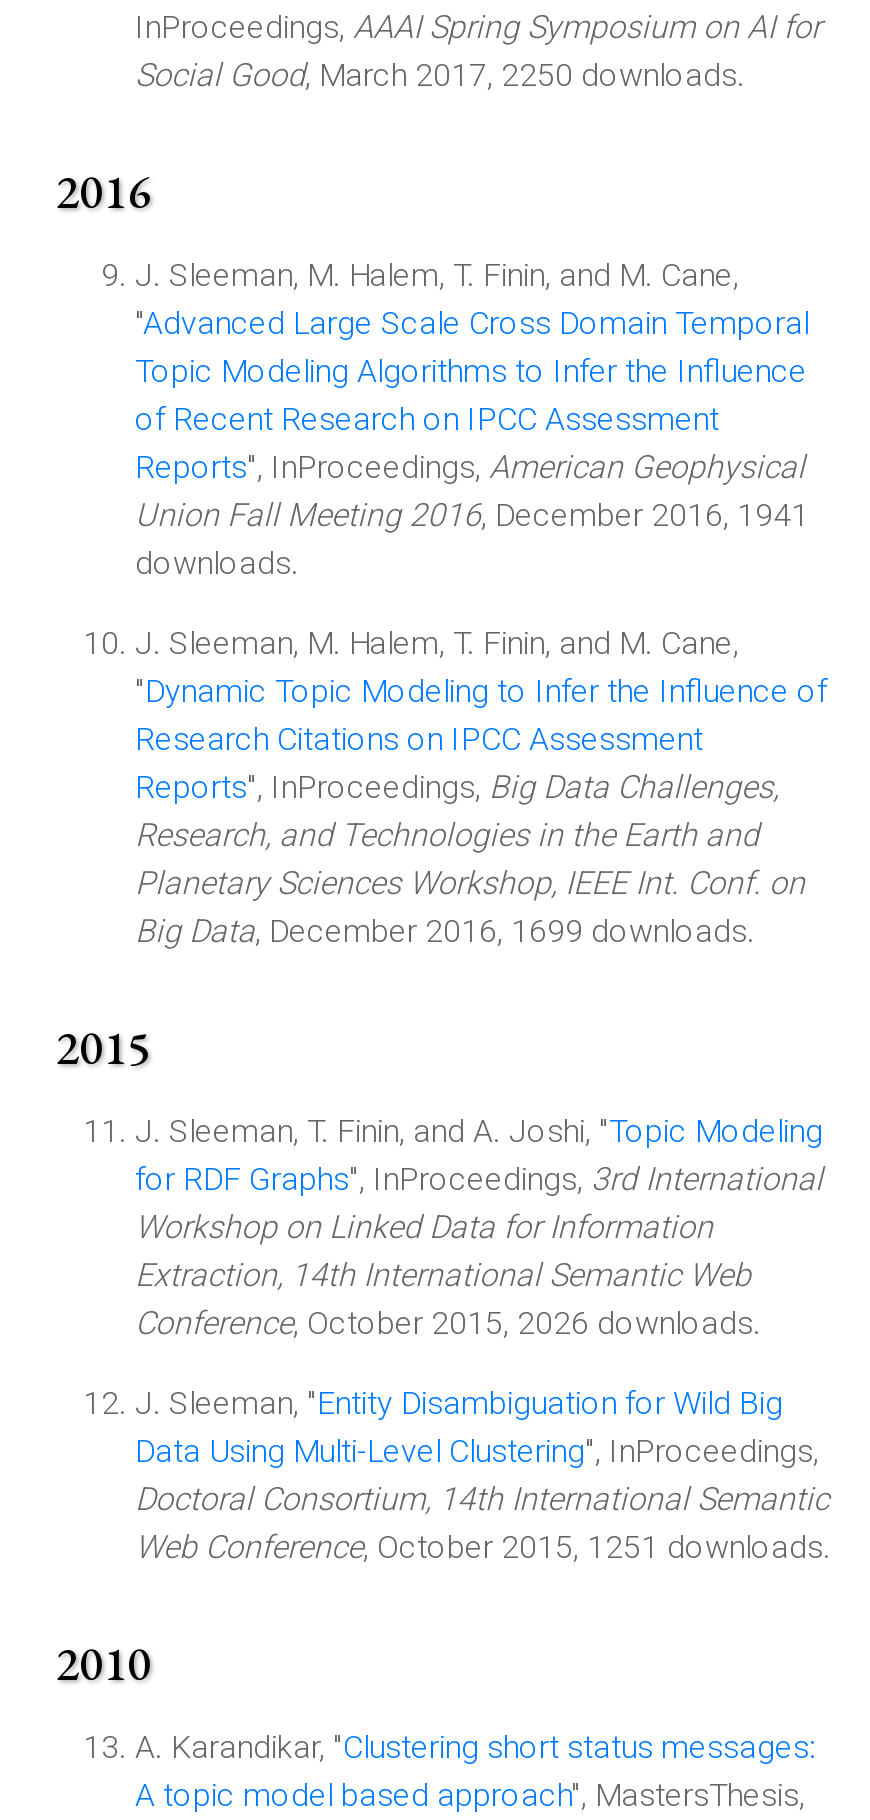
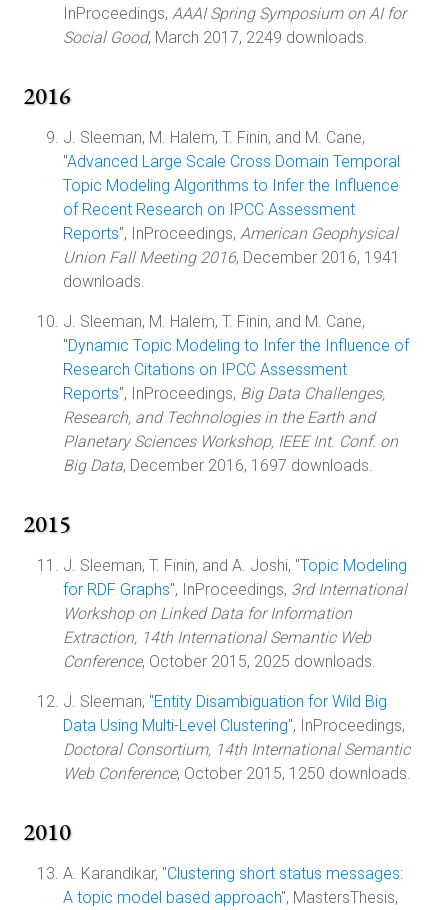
[135,56,745,94] Social Good, March 2017, 2250 downloads. -> [63,28,368,47] Social Good, March 2017, 2249 downloads.
[135,912,755,950] Big Data, December 2016, 1699 downloads. -> [63,456,373,475] Big Data, December 2016, 1697 downloads.
[135,1304,761,1342] Conference, October 2015, 2026 downloads. -> [63,652,376,671] Conference, October 2015, 2025 downloads.
[135,1528,831,1566] Web Conference, October 2015, 1251 downloads. -> [63,764,411,783] Web Conference, October 2015, 1250 downloads.

